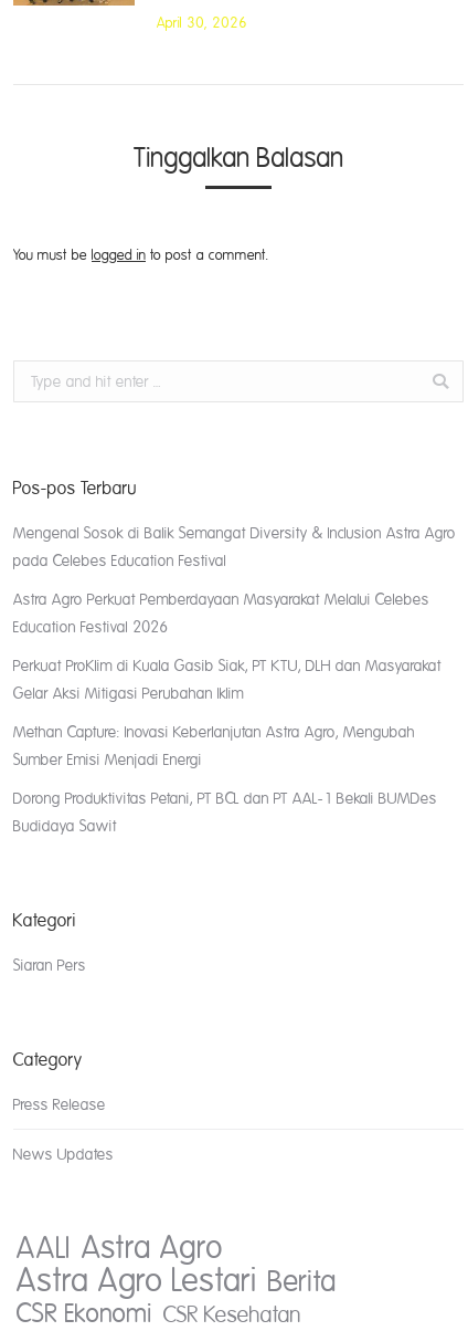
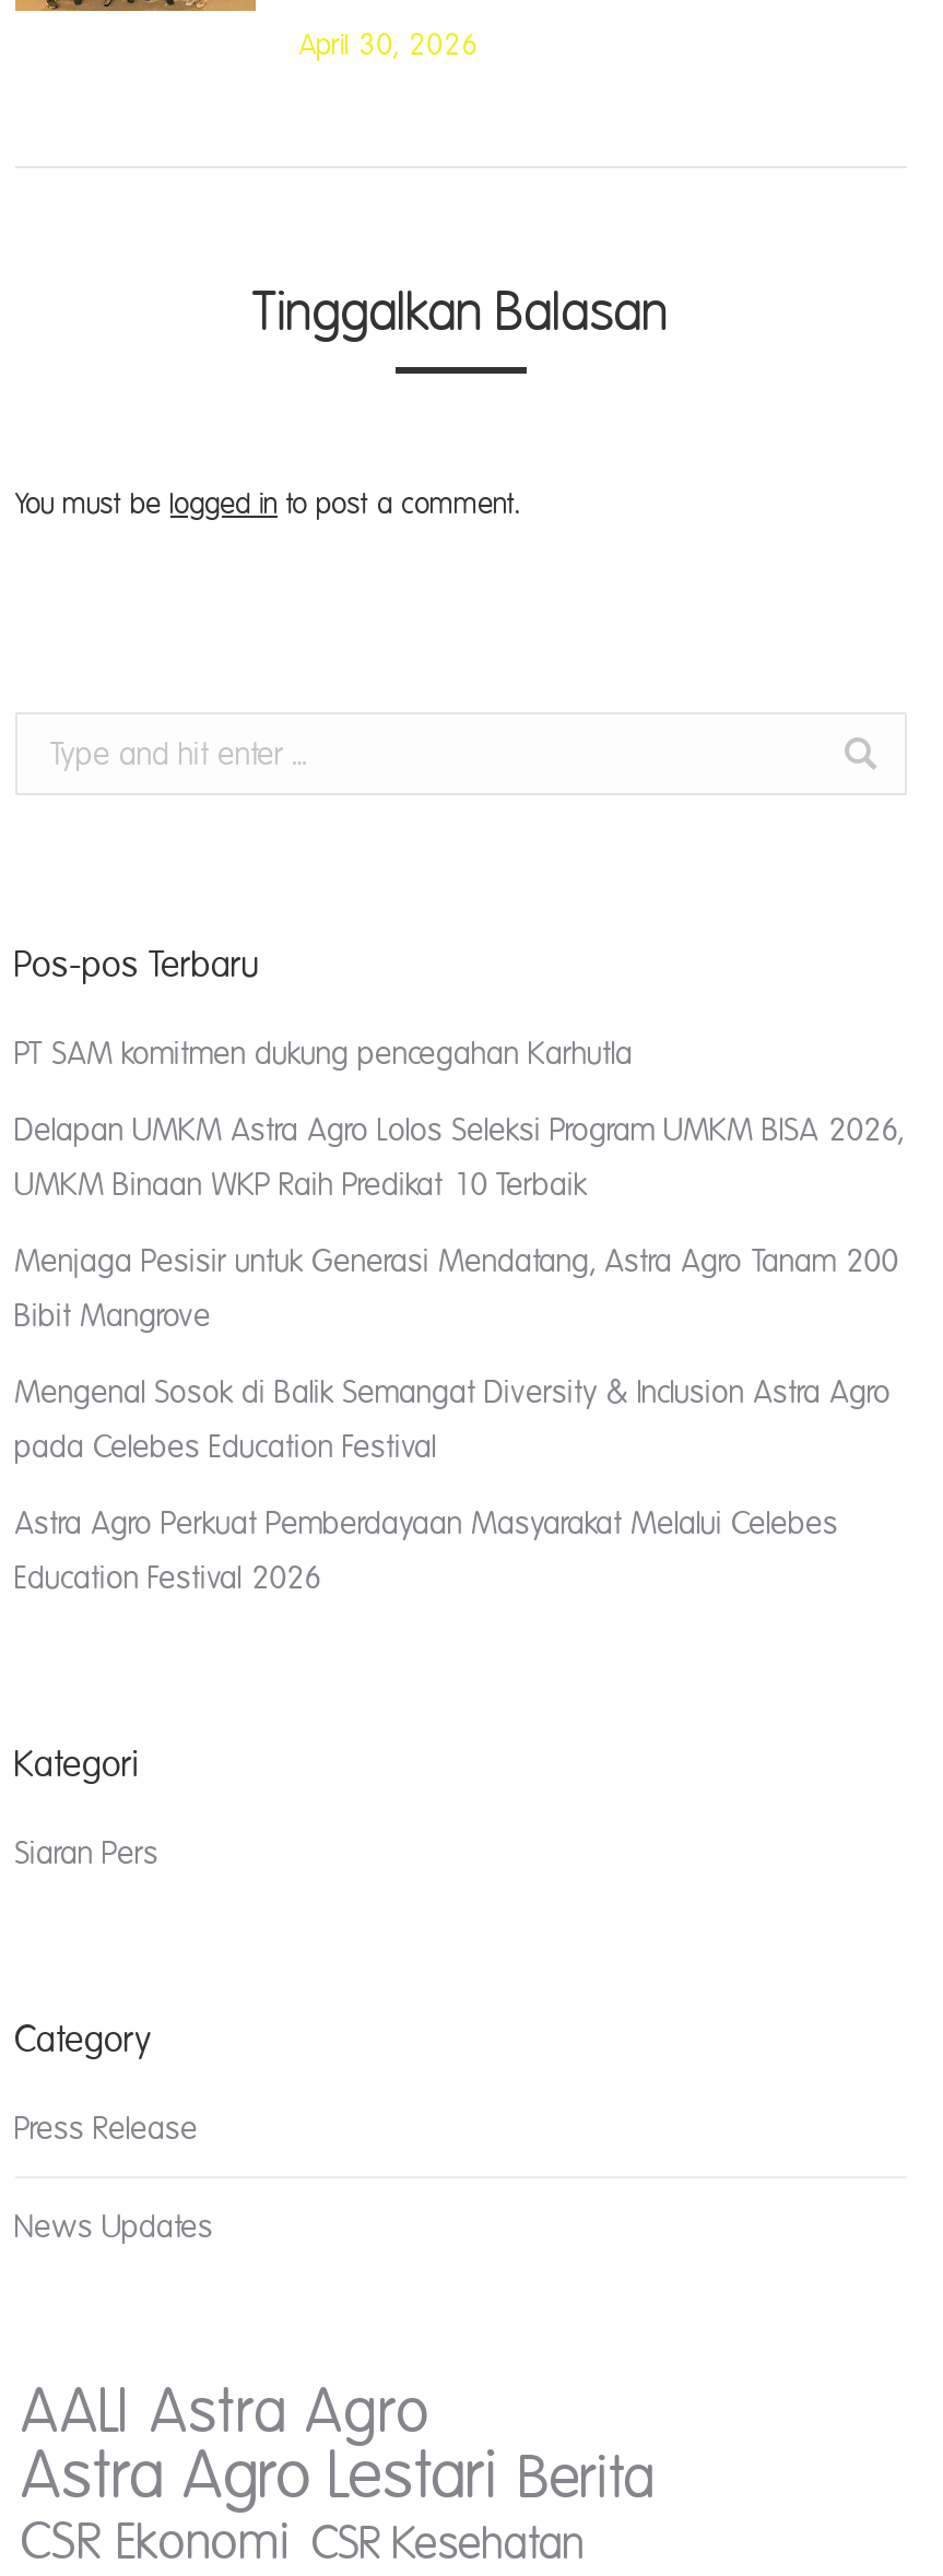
none -> [15,1038,905,1333] PT SAM komitmen dukung pencegahan Karhutla | Delapan UMKM Astra Agro Lolos Seleksi Program UMKM BISA 2026, | UMKM Binaan WKP Raih Predikat 10 Terbaik | Menjaga Pesisir untuk Generasi Mendatang, Astra Agro Tanam 200 | Bibit Mangrove
moved [13,525,456,636] -> [15,1376,892,1595]: Mengenal Sosok di Balik Semangat Diversity & Inclusion Astra Agro | pada Celebes Education Festival | Astra Agro Perkuat Pemberdayaan Masyarakat Melalui Celebes | Education Festival 2026
[13,658,442,835] Perkuat ProKlim di Kuala Gasib Siak, PT KTU, DLH dan Masyarakat | Gelar Aksi Mitigasi Perubahan Iklim | Methan Capture: Inovasi Keberlanjutan Astra Agro, Mengubah | Sumber Emisi Menjadi Energi | Dorong Produktivitas Petani, PT BCL dan PT AAL-1 Bekali BUMDes | Budidaya Sawit -> none

